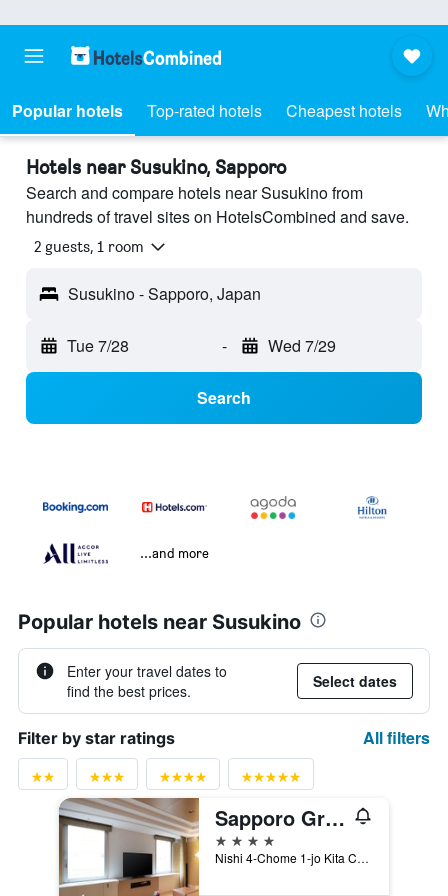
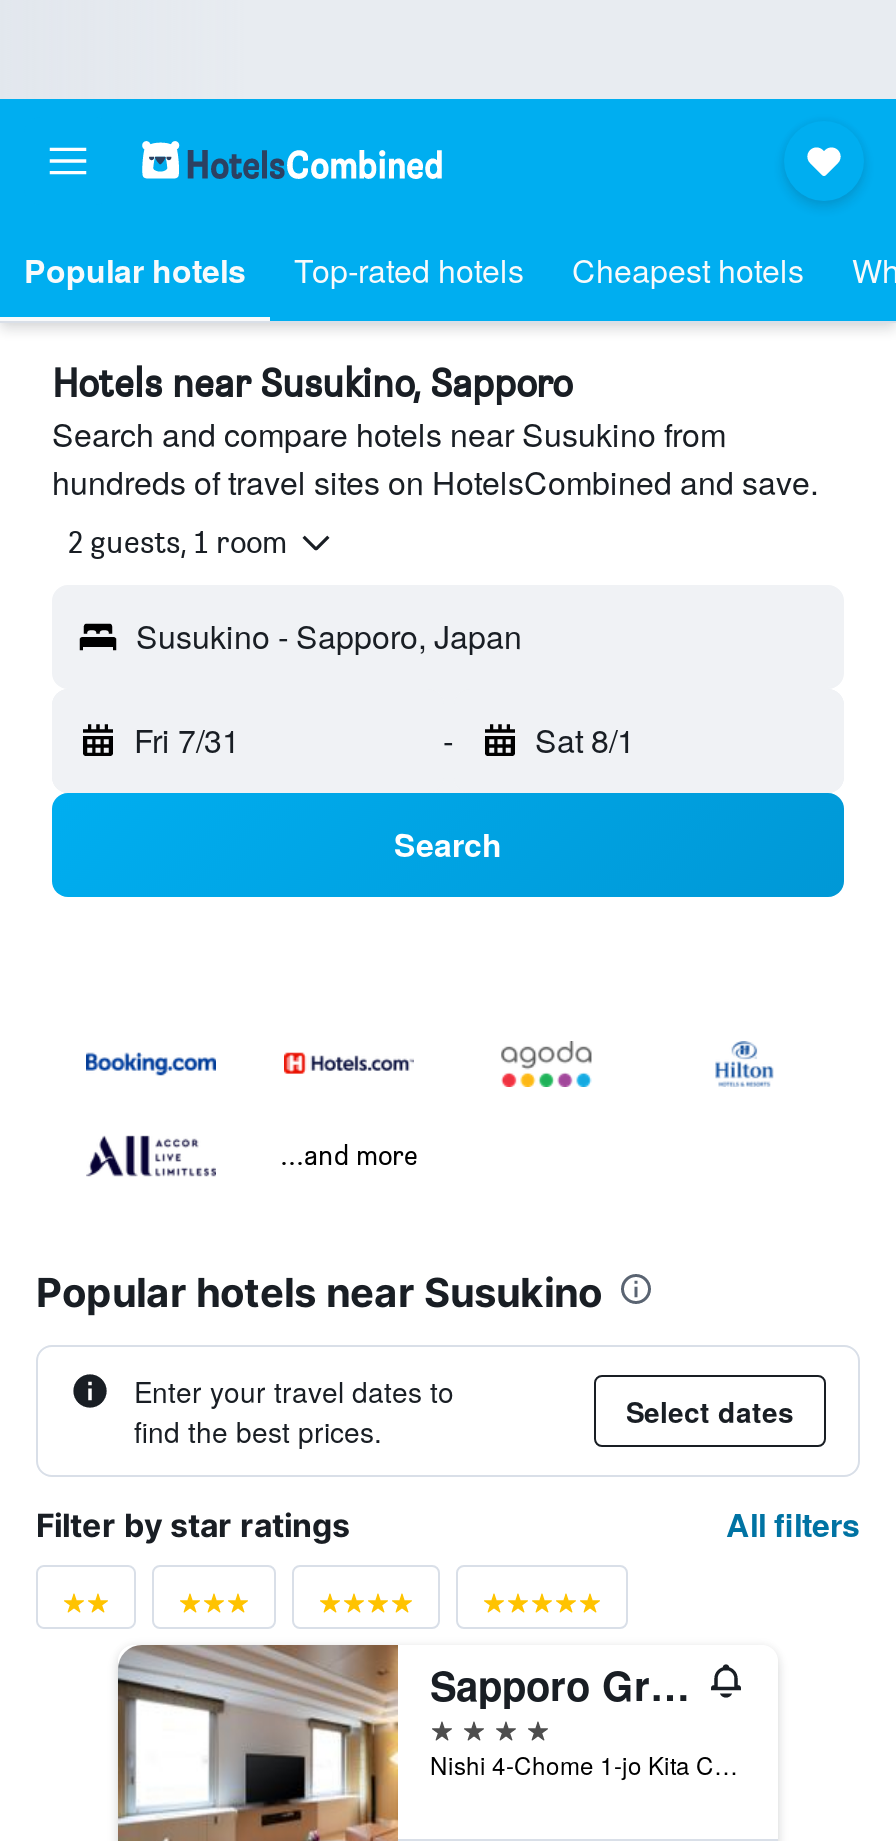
[67,334,129,357] Tue 7/28 -> [134,717,240,763] Fri 7/31
[267,334,335,357] Wed 7/29 -> [535,717,635,763] Sat 8/1

